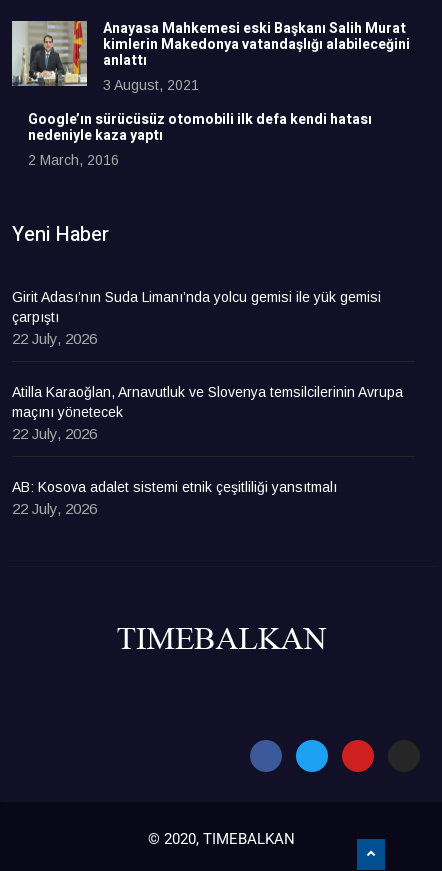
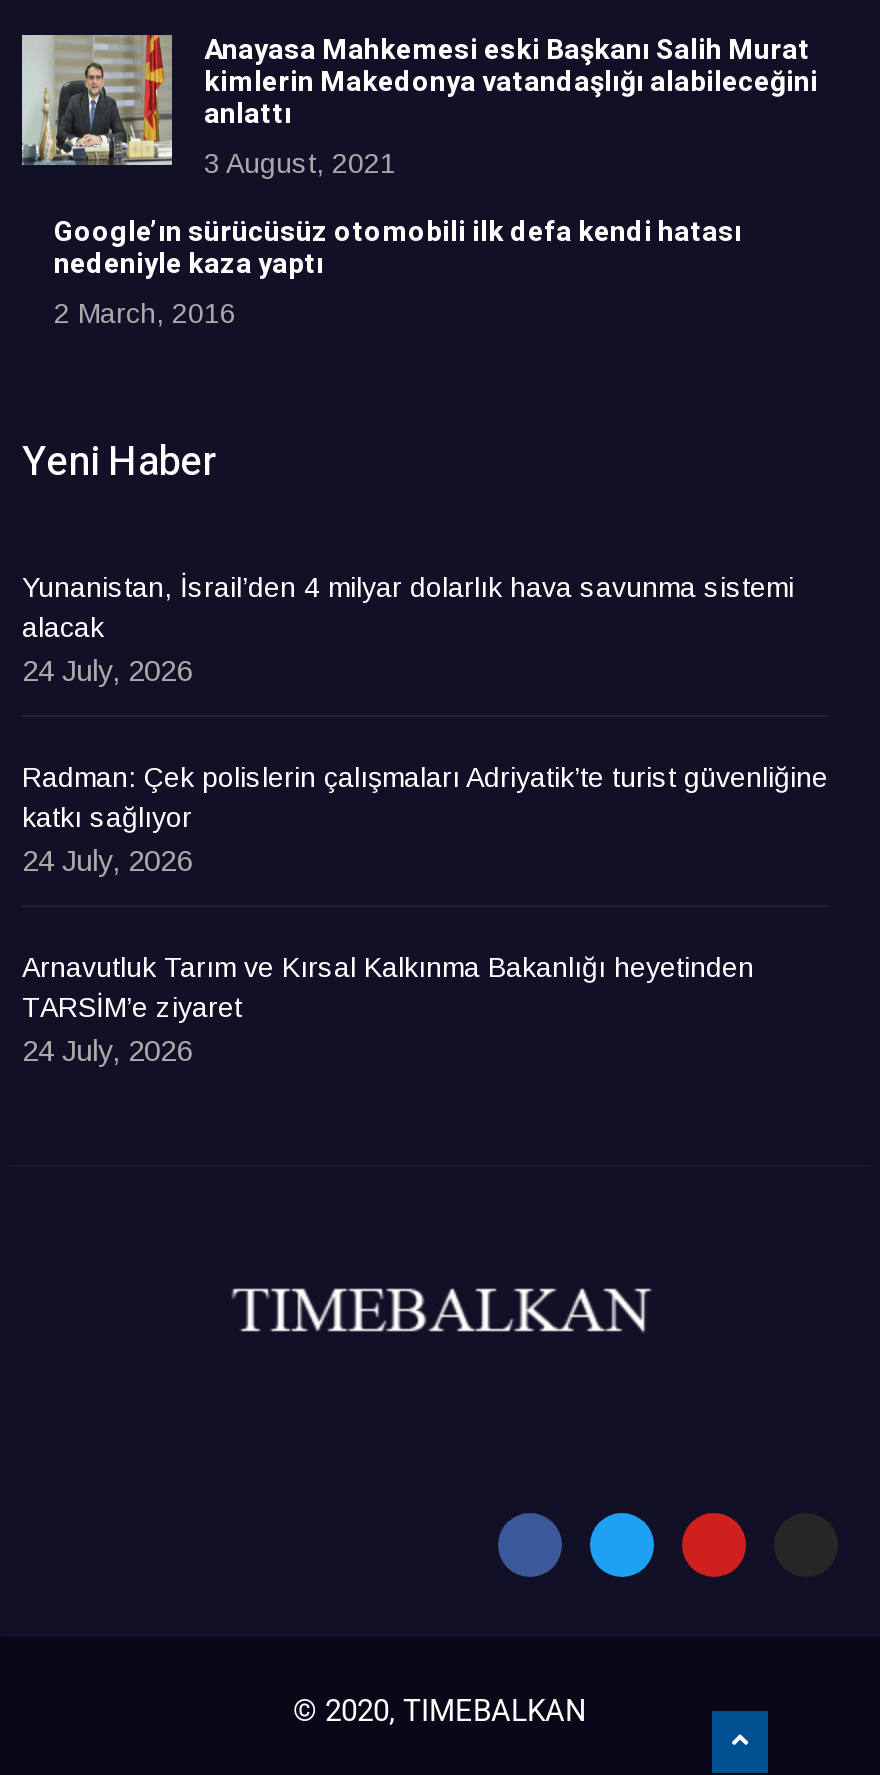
[12,289,381,347] Girit Adası’nın Suda Limanı’nda yolcu gemisi ile yük gemisi | çarpıştı | 22 July, 2026 -> [22,571,794,687] Yunanistan, İsrail’den 4 milyar dolarlık hava savunma sistemi | alacak | 24 July, 2026
[12,384,403,442] Atilla Karaoğlan, Arnavutluk ve Slovenya temsilcilerinin Avrupa | maçını yönetecek | 22 July, 2026 -> [22,761,828,877] Radman: Çek polislerin çalışmaları Adriyatik’te turist güvenliğine | katkı sağlıyor | 24 July, 2026
[12,479,337,517] AB: Kosova adalet sistemi etnik çeşitliliği yansıtmalı | 22 July, 2026 -> [22,951,754,1067] Arnavutluk Tarım ve Kırsal Kalkınma Bakanlığı heyetinden | TARSİM’e ziyaret | 24 July, 2026

